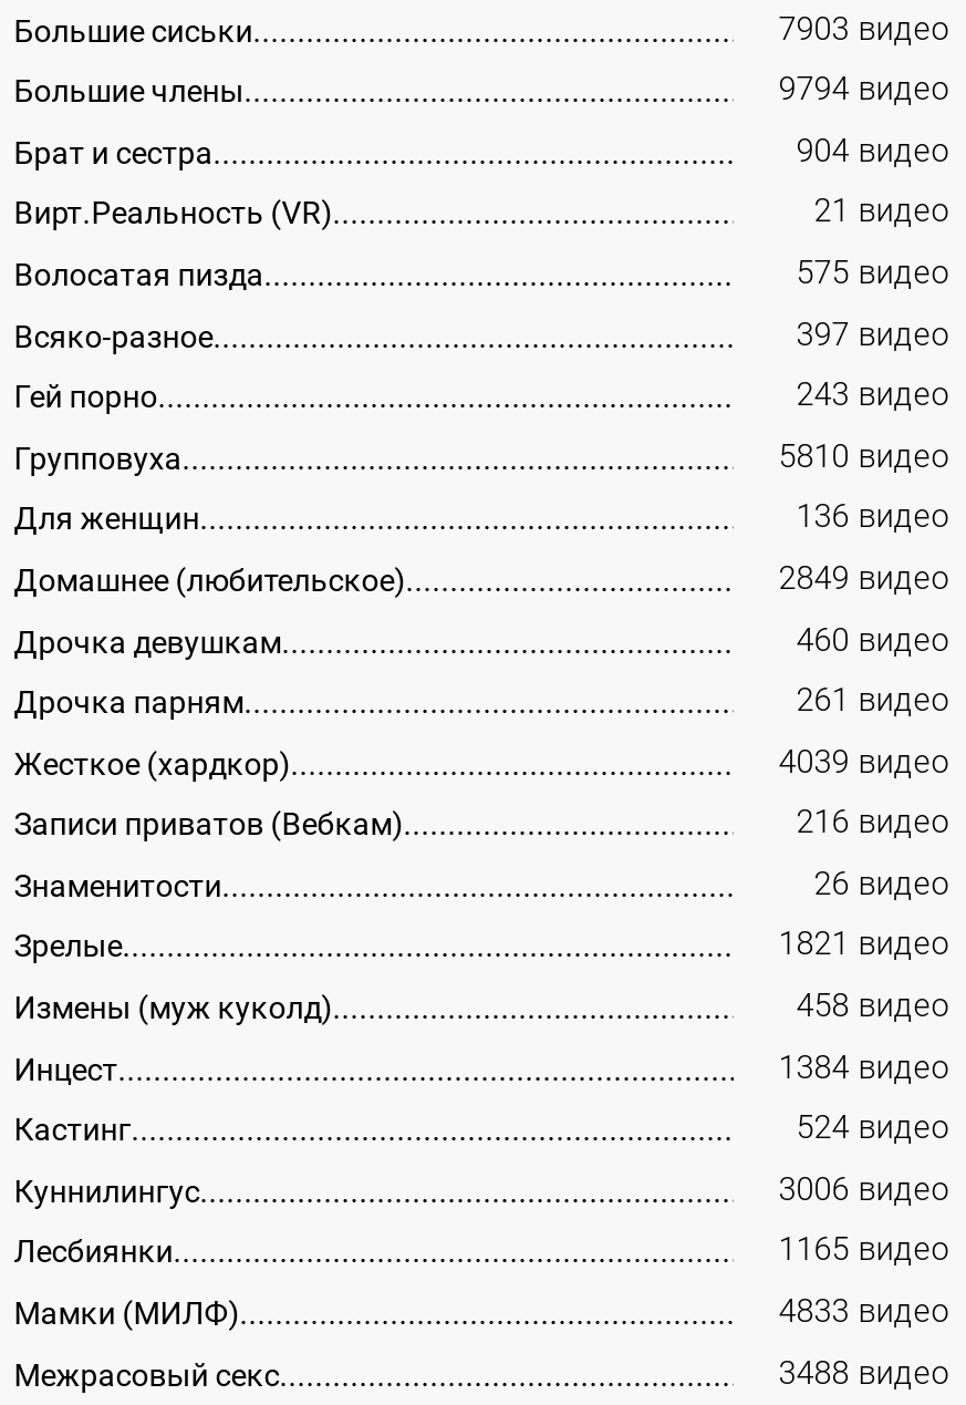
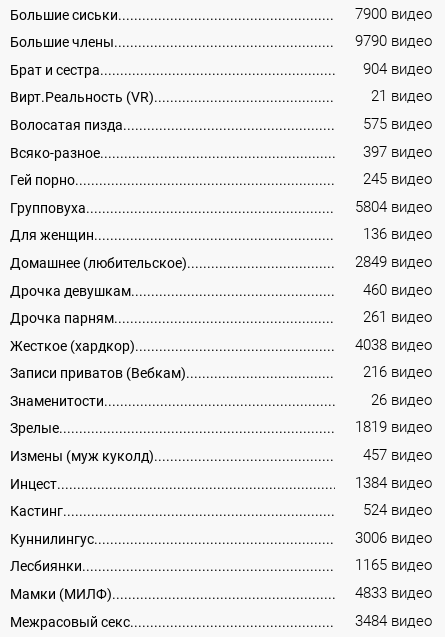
[779,10,949,48] 7903 видео -> [355,6,432,23] 7900 видео
[779,71,949,109] 9794 видео -> [355,33,432,50] 9790 видео
[796,377,949,414] 243 видео -> [363,171,432,188] 245 видео
[779,438,949,475] 5810 видео -> [355,199,432,216] 5804 видео
[779,743,949,781] 4039 видео -> [355,337,432,354] 4038 видео
[779,927,949,964] 1821 видео -> [355,419,432,436] 1819 видео
[796,988,949,1025] 458 видео -> [363,447,432,464] 457 видео
[779,1354,949,1392] 3488 видео -> [355,613,432,630] 3484 видео

